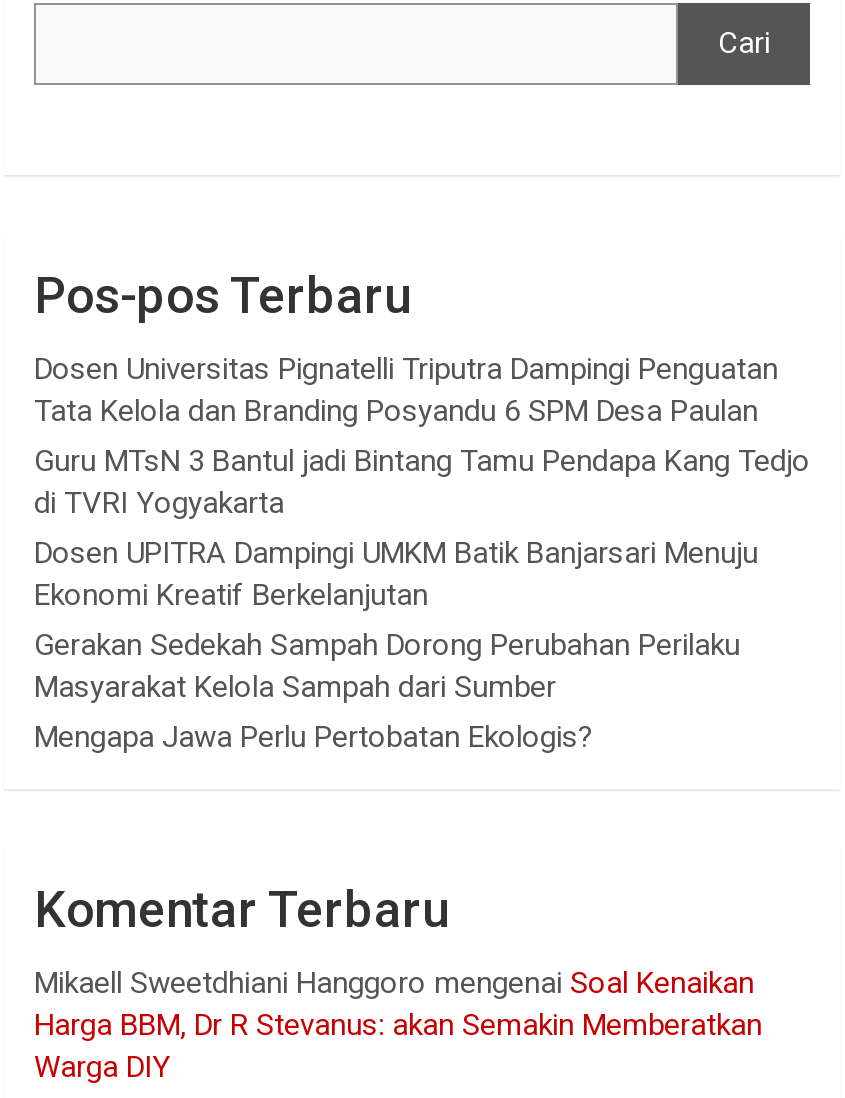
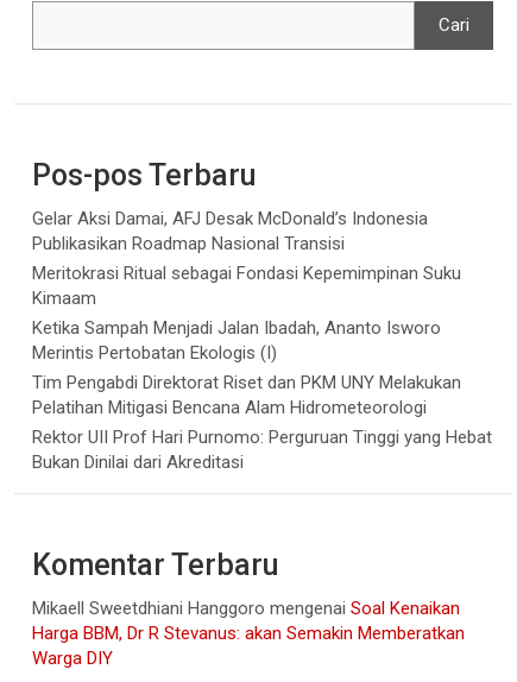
[34,351,810,755] Dosen Universitas Pignatelli Triputra Dampingi Penguatan | Tata Kelola dan Branding Posyandu 6 SPM Desa Paulan | Guru MTsN 3 Bantul jadi Bintang Tamu Pendapa Kang Tedjo | di TVRI Yogyakarta | Dosen UPITRA Dampingi UMKM Batik Banjarsari Menuju | Ekonomi Kreatif Berkelanjutan | Gerakan Sedekah Sampah Dorong Perubahan Perilaku | Masyarakat Kelola Sampah dari Sumber | Mengapa Jawa Perlu Pertobatan Ekologis? -> [32,208,492,473] Gelar Aksi Damai, AFJ Desak McDonald’s Indonesia | Publikasikan Roadmap Nasional Transisi | Meritokrasi Ritual sebagai Fondasi Kepemimpinan Suku | Kimaam | Ketika Sampah Menjadi Jalan Ibadah, Ananto Isworo | Merintis Pertobatan Ekologis (I) | Tim Pengabdi Direktorat Riset dan PKM UNY Melakukan | Pelatihan Mitigasi Bencana Alam Hidrometeorologi | Rektor UII Prof Hari Purnomo: Perguruan Tinggi yang Hebat | Bukan Dinilai dari Akreditasi

